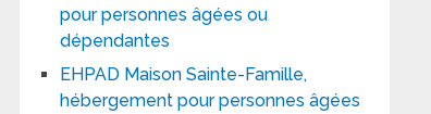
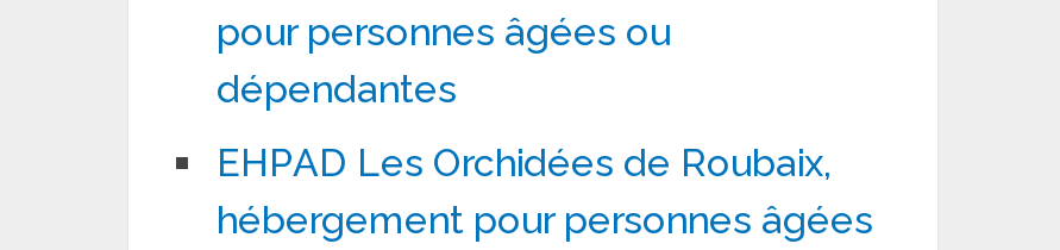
[60,64,307,84] EHPAD Maison Sainte-Famille, -> [217,140,830,185] EHPAD Les Orchidées de Roubaix,

